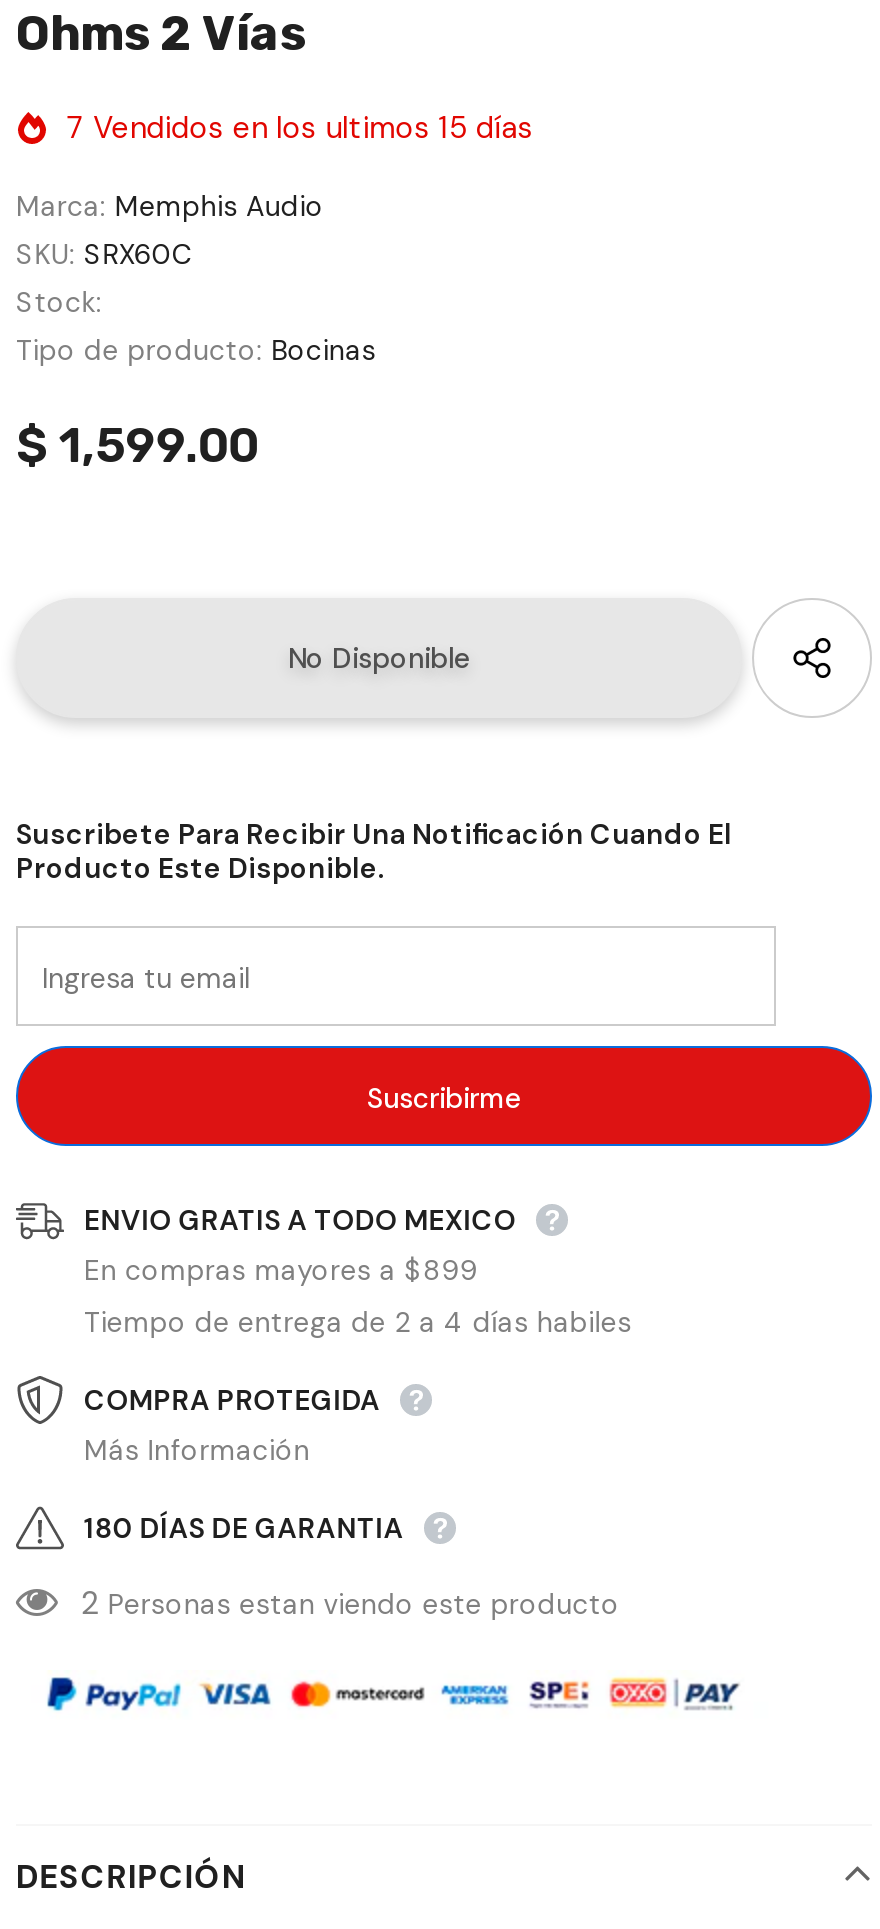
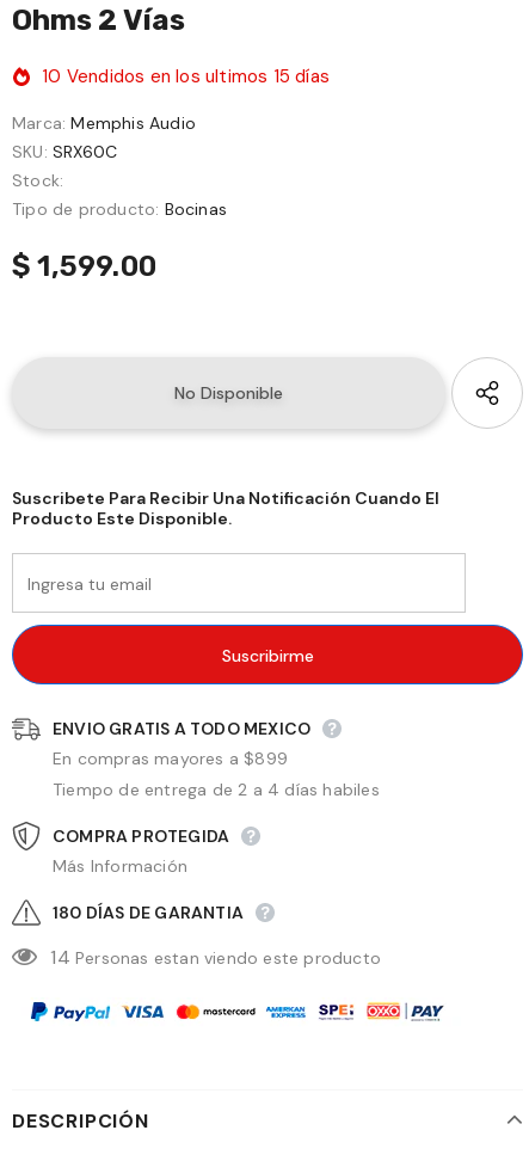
[66,107,534,147] 7 Vendidos en los ultimos 15 días -> [42,64,330,88] 10 Vendidos en los ultimos 15 días
[81,1581,620,1623] 2 Personas estan viendo este producto -> [51,944,381,969] 14 Personas estan viendo este producto

